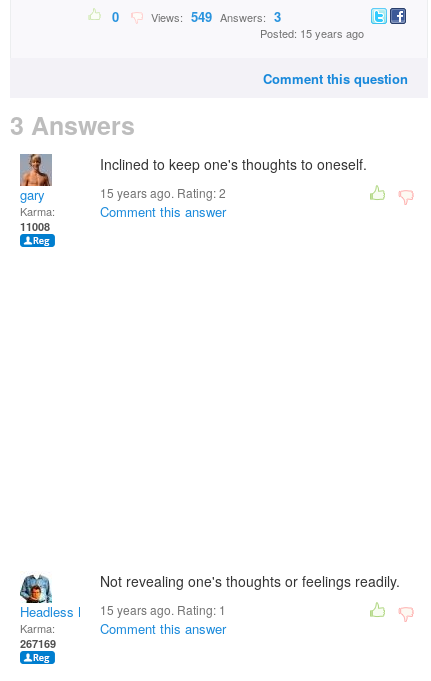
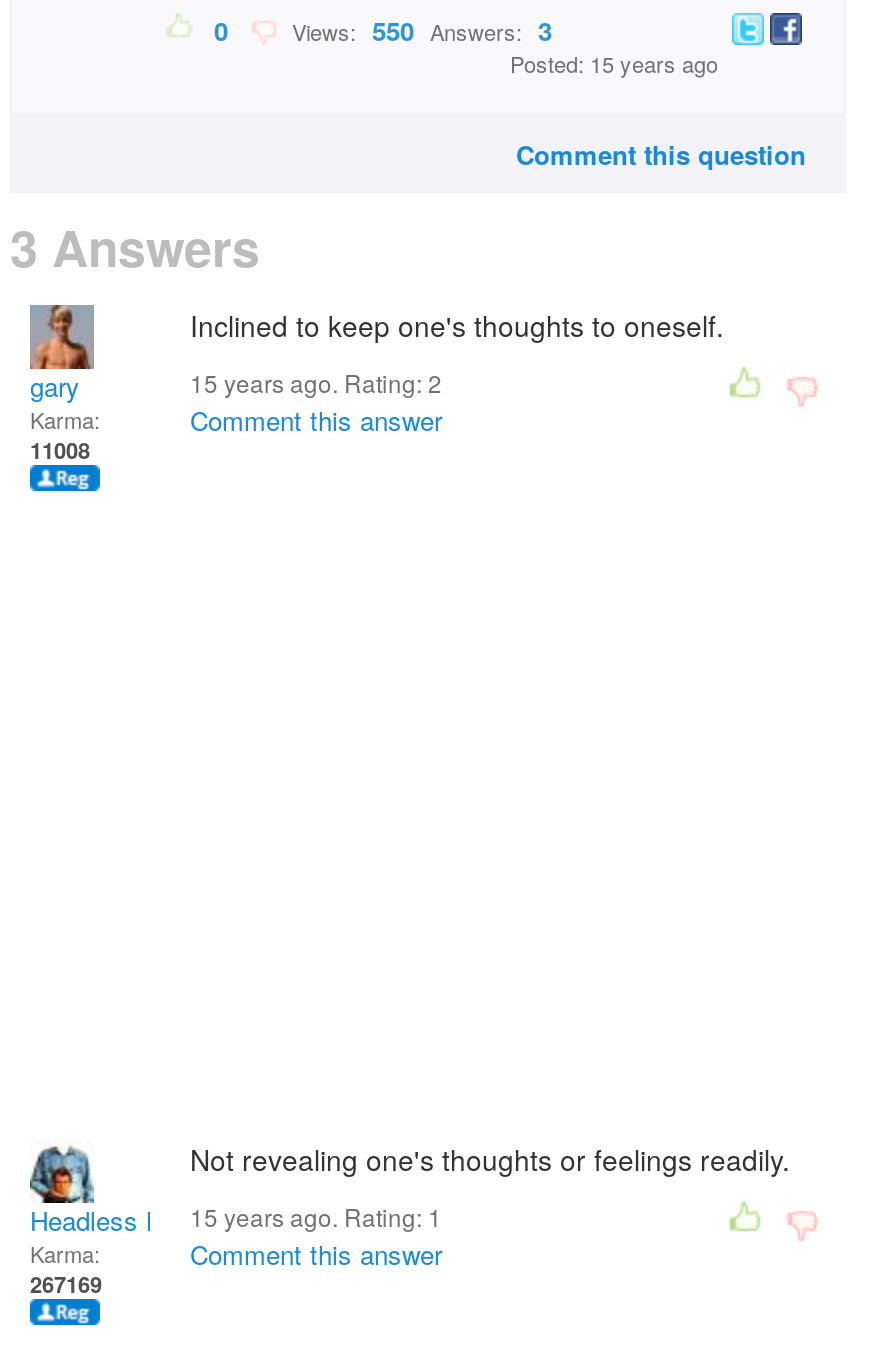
[145,7,281,26] Views: 549 Answers: 3 -> [280,11,552,49] Views: 550 Answers: 3

